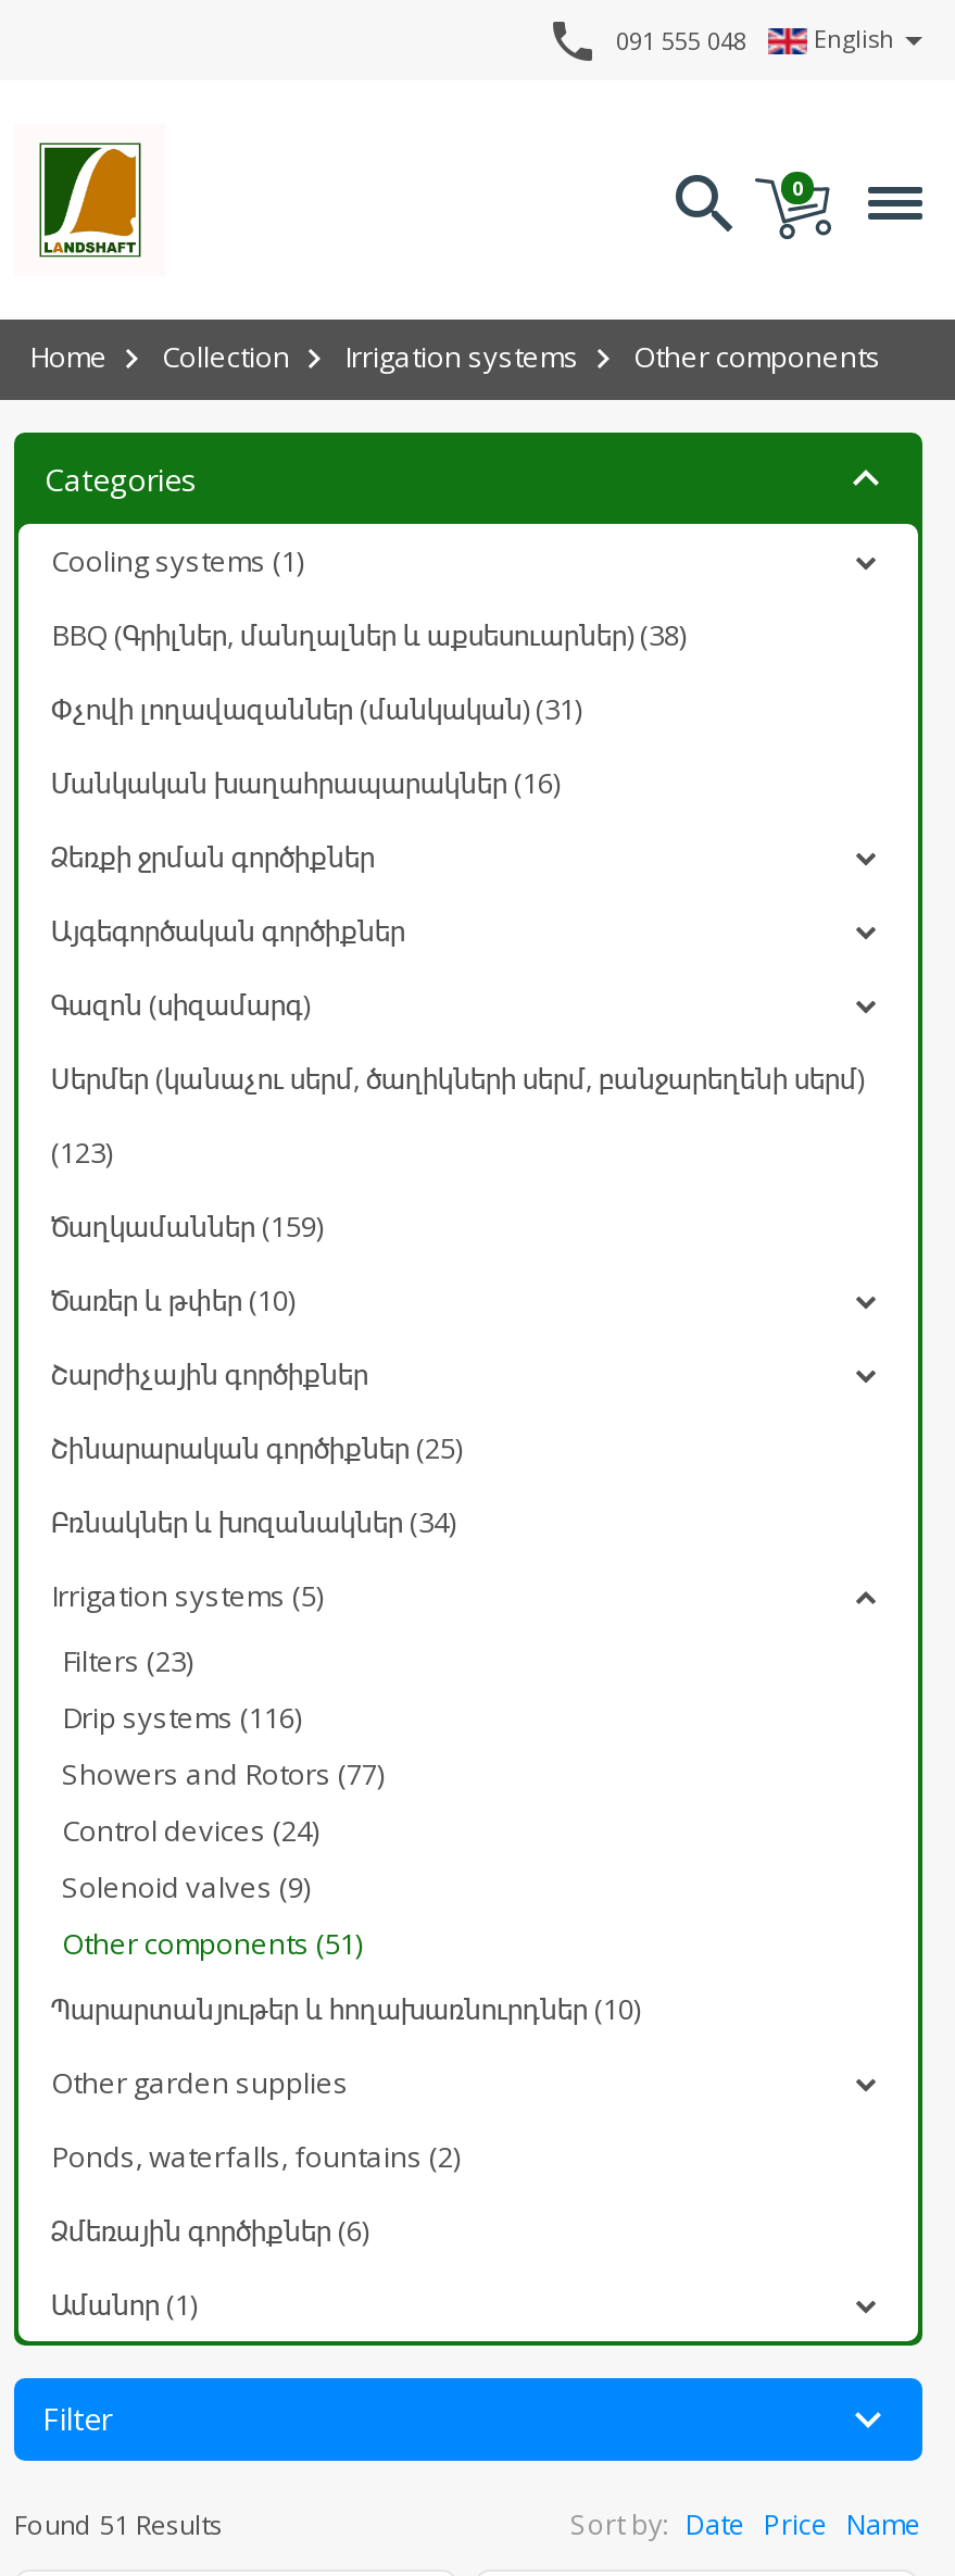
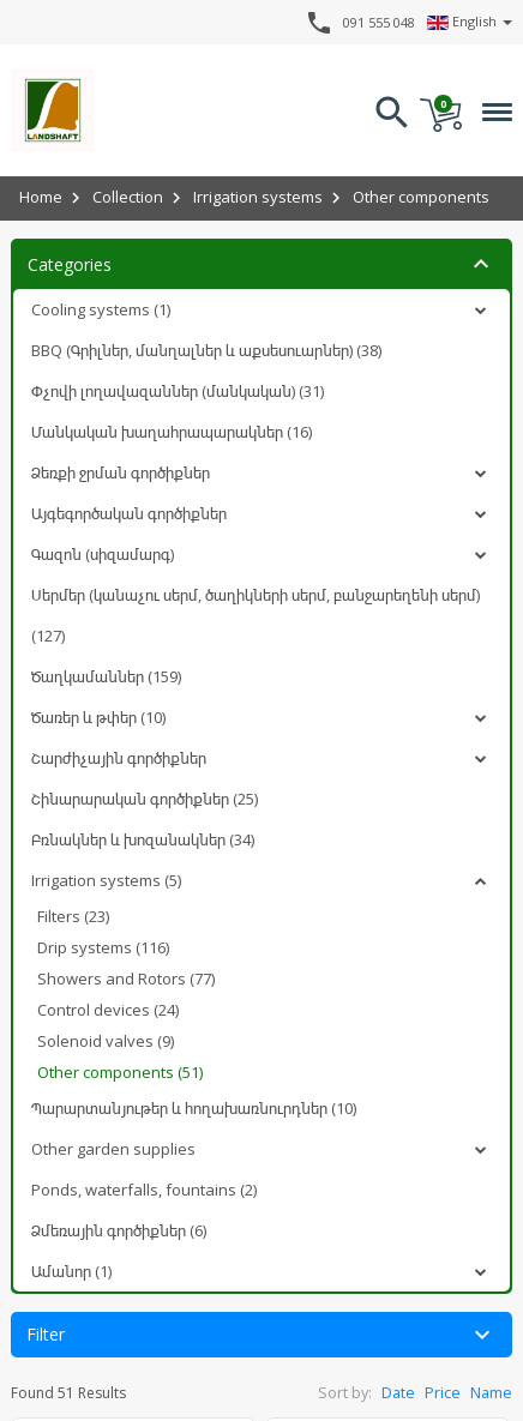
[51,1133,112,1172] (123) -> [31,625,65,646] (127)

